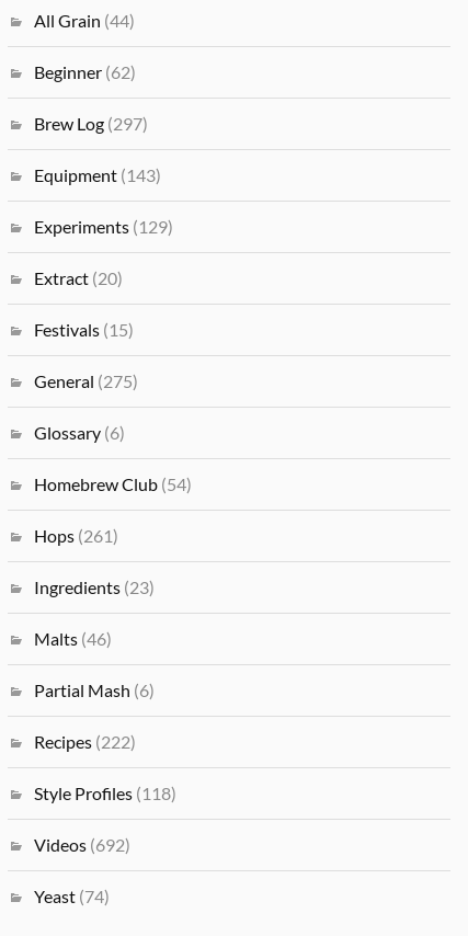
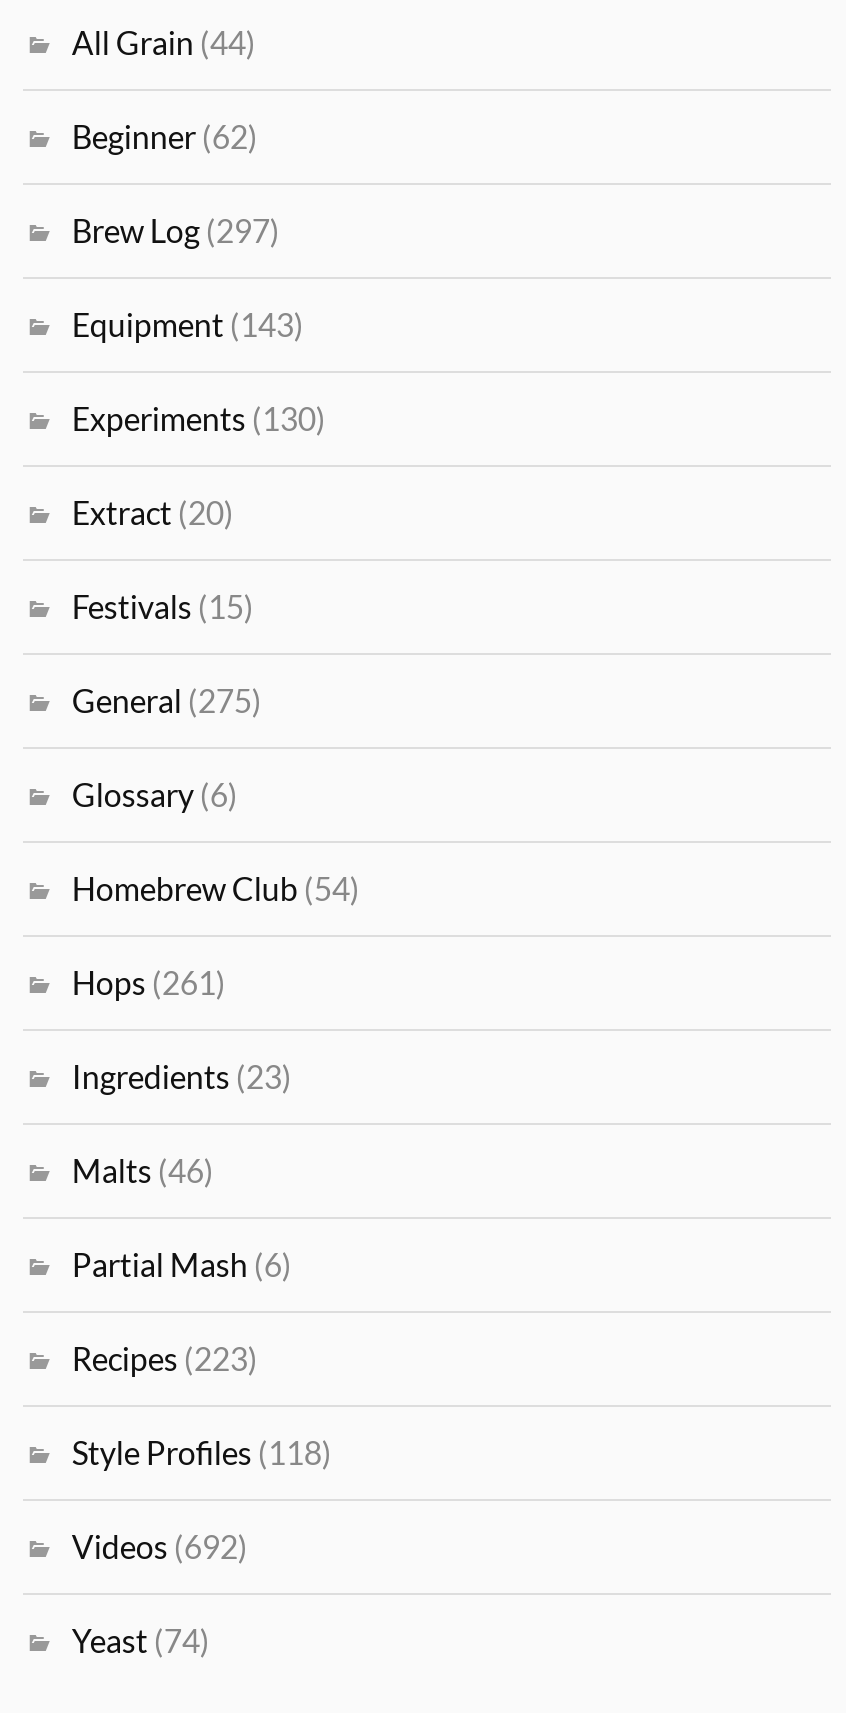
[34,216,174,237] Experiments (129) -> [72,399,326,437] Experiments (130)
[34,731,136,752] Recipes (222) -> [72,1339,258,1377] Recipes (223)

